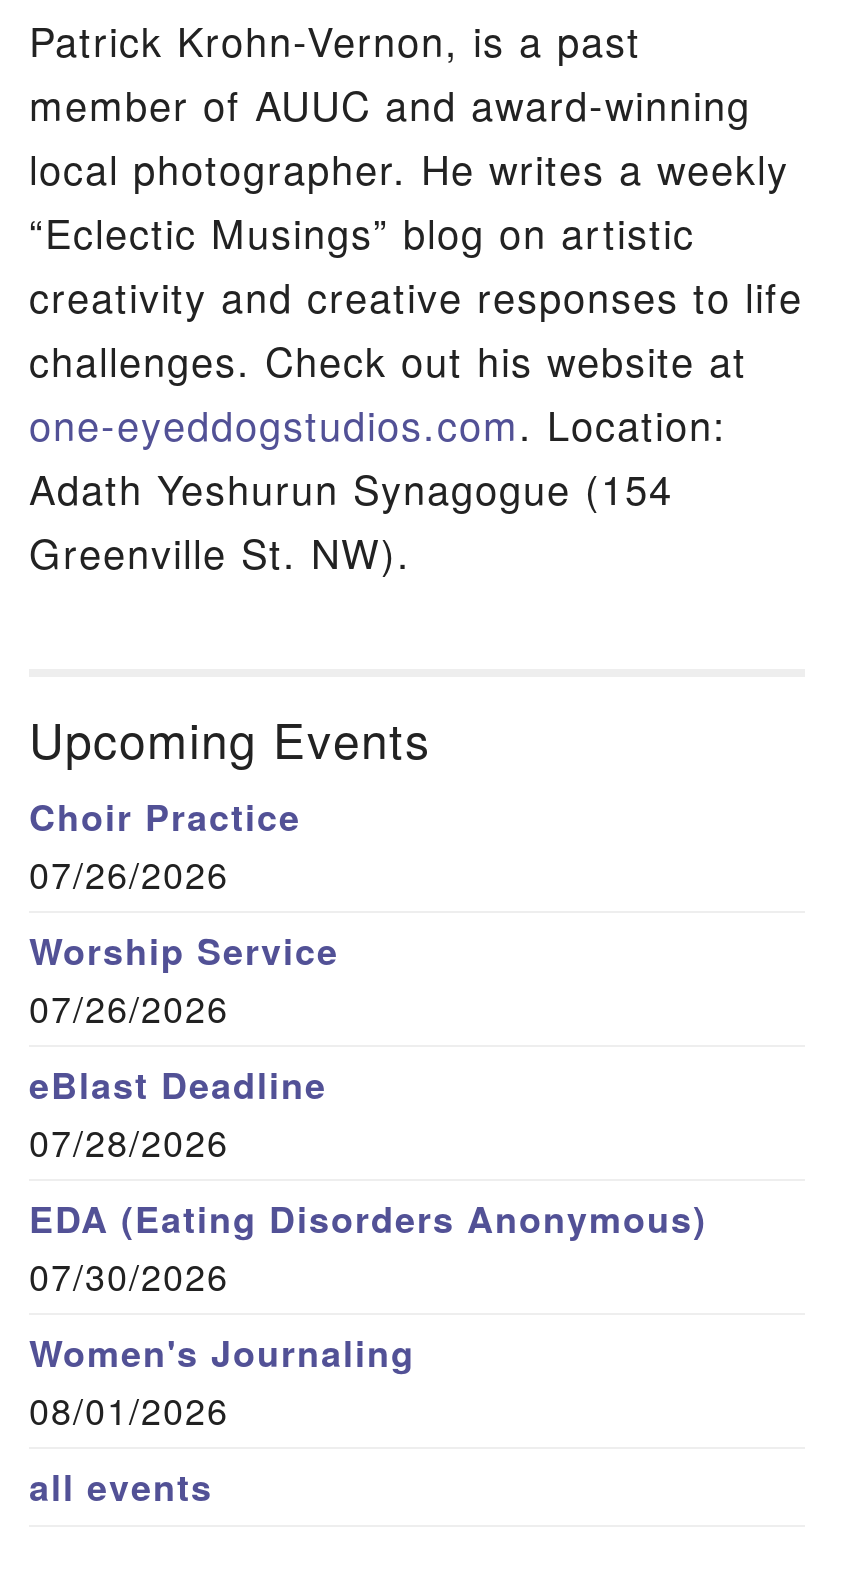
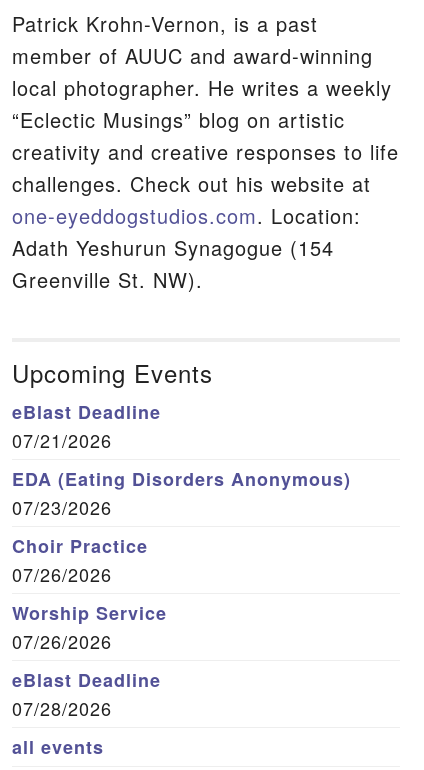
none -> [12,399,161,520] eBlast Deadline | 07/21/2026 | 07/23/2026
moved [29,791,339,1167] -> [12,533,167,721]: Choir Practice | 07/26/2026 | Worship Service | 07/26/2026 | eBlast Deadline | 07/28/2026
moved [29,1193,707,1245] -> [12,466,351,492]: EDA (Eating Disorders Anonymous)
[29,1249,415,1435] 07/30/2026 | Women's Journaling | 08/01/2026 -> none

